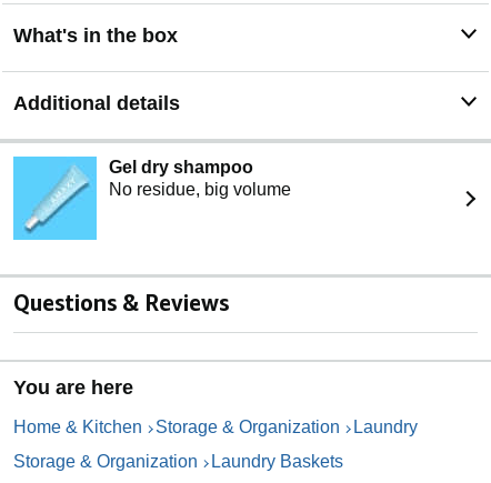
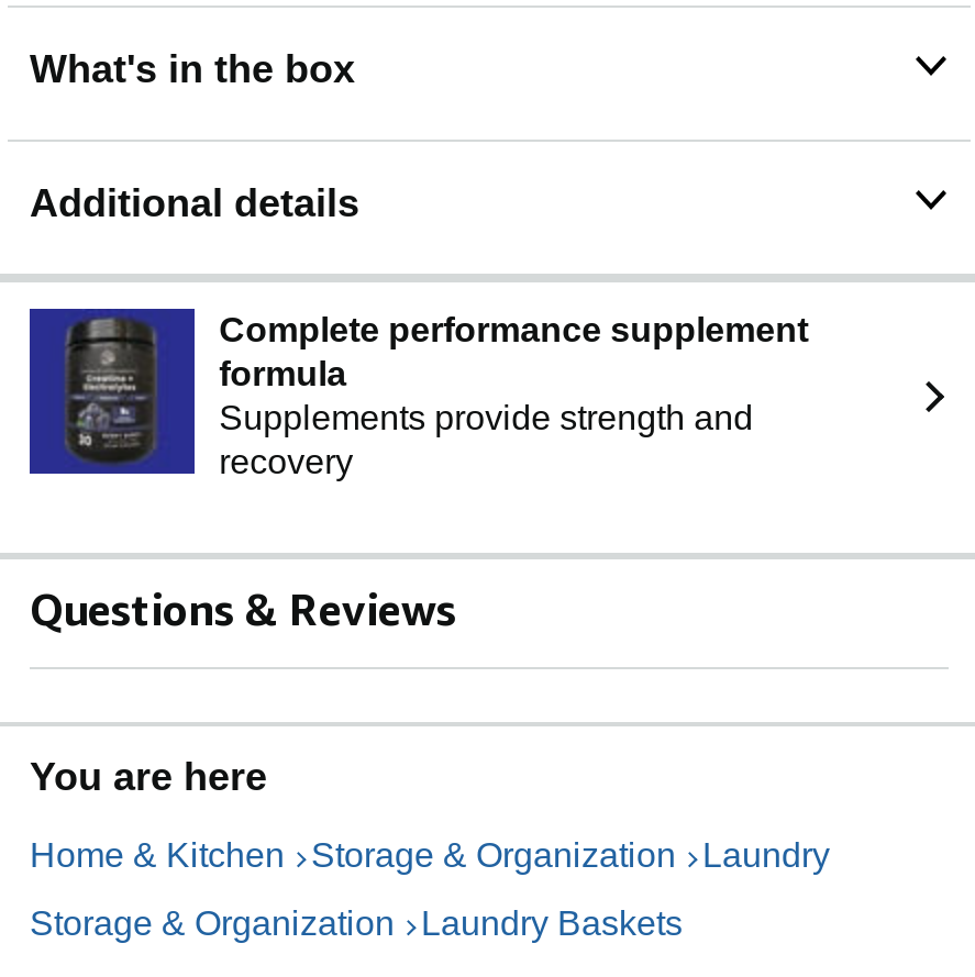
[12,155,291,241] [image] | Gel dry shampoo | No residue, big volume -> [27,307,808,481] [image] | Complete performance supplement | formula | Supplements provide strength and | recovery

